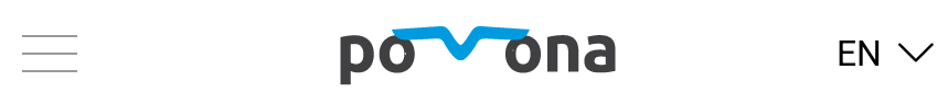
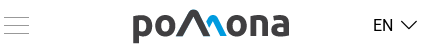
[307,18,651,92] [image] -> [132,8,290,45] [image]

